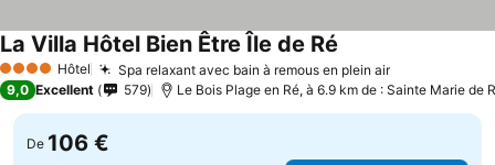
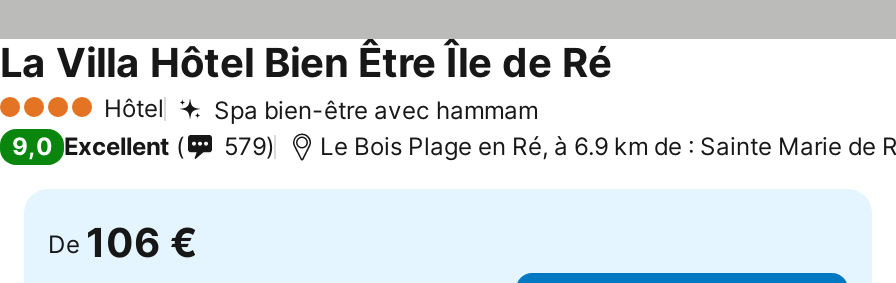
[118,61,390,78] Spa relaxant avec bain à remous en plein air -> [214,94,538,124] Spa bien-être avec hammam

